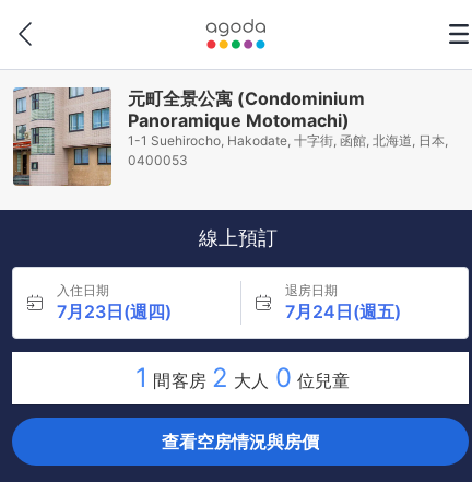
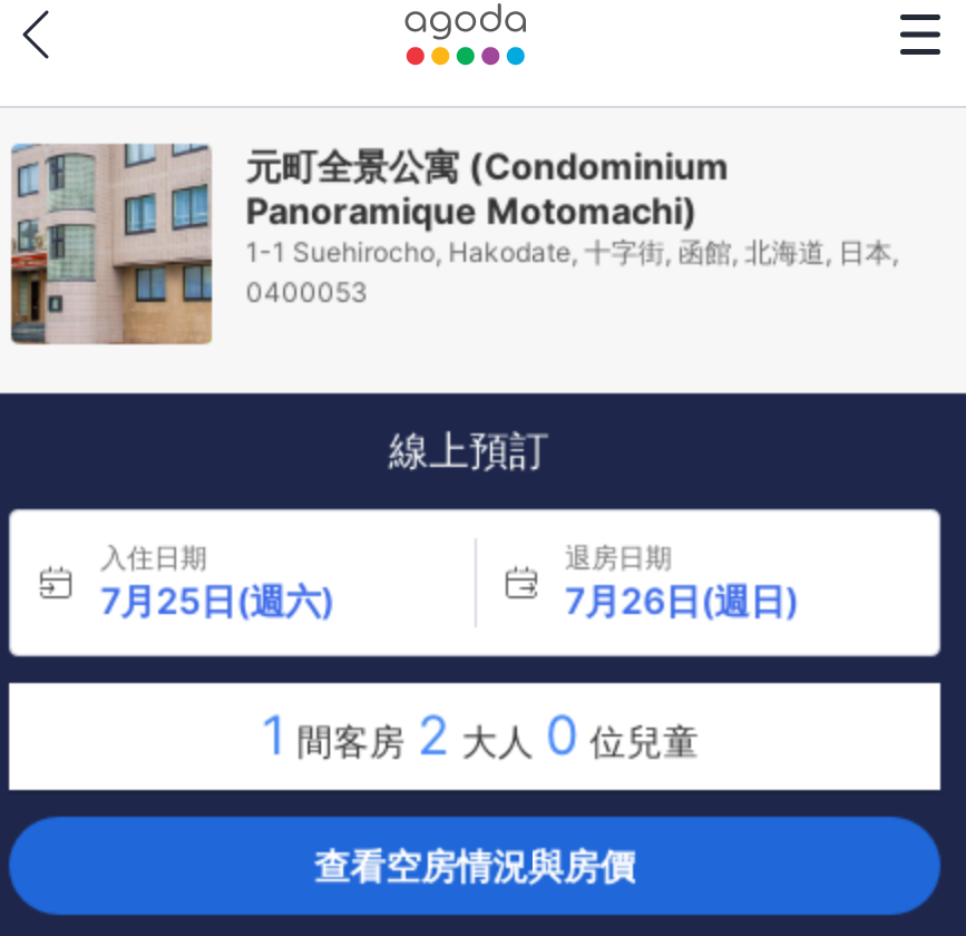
[57,301,172,322] 7月23日(週四) -> [100,578,334,623] 7月25日(週六)
[285,301,400,322] 7月24日(週五) -> [565,578,799,623] 7月26日(週日)

